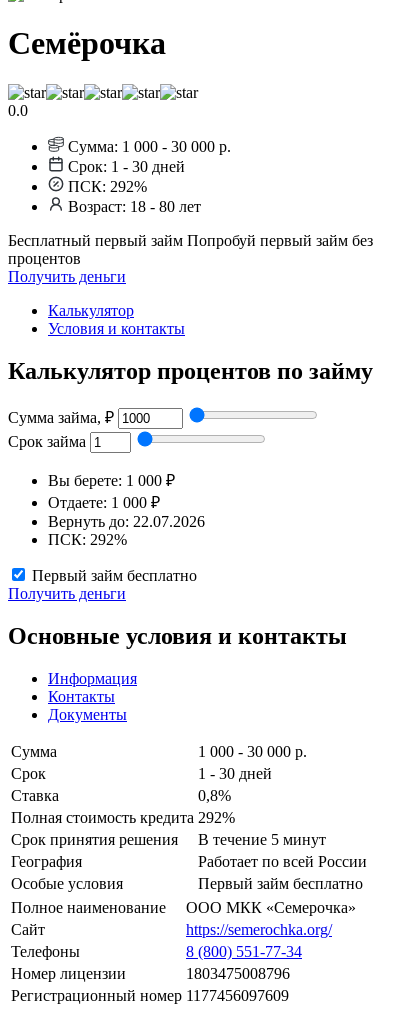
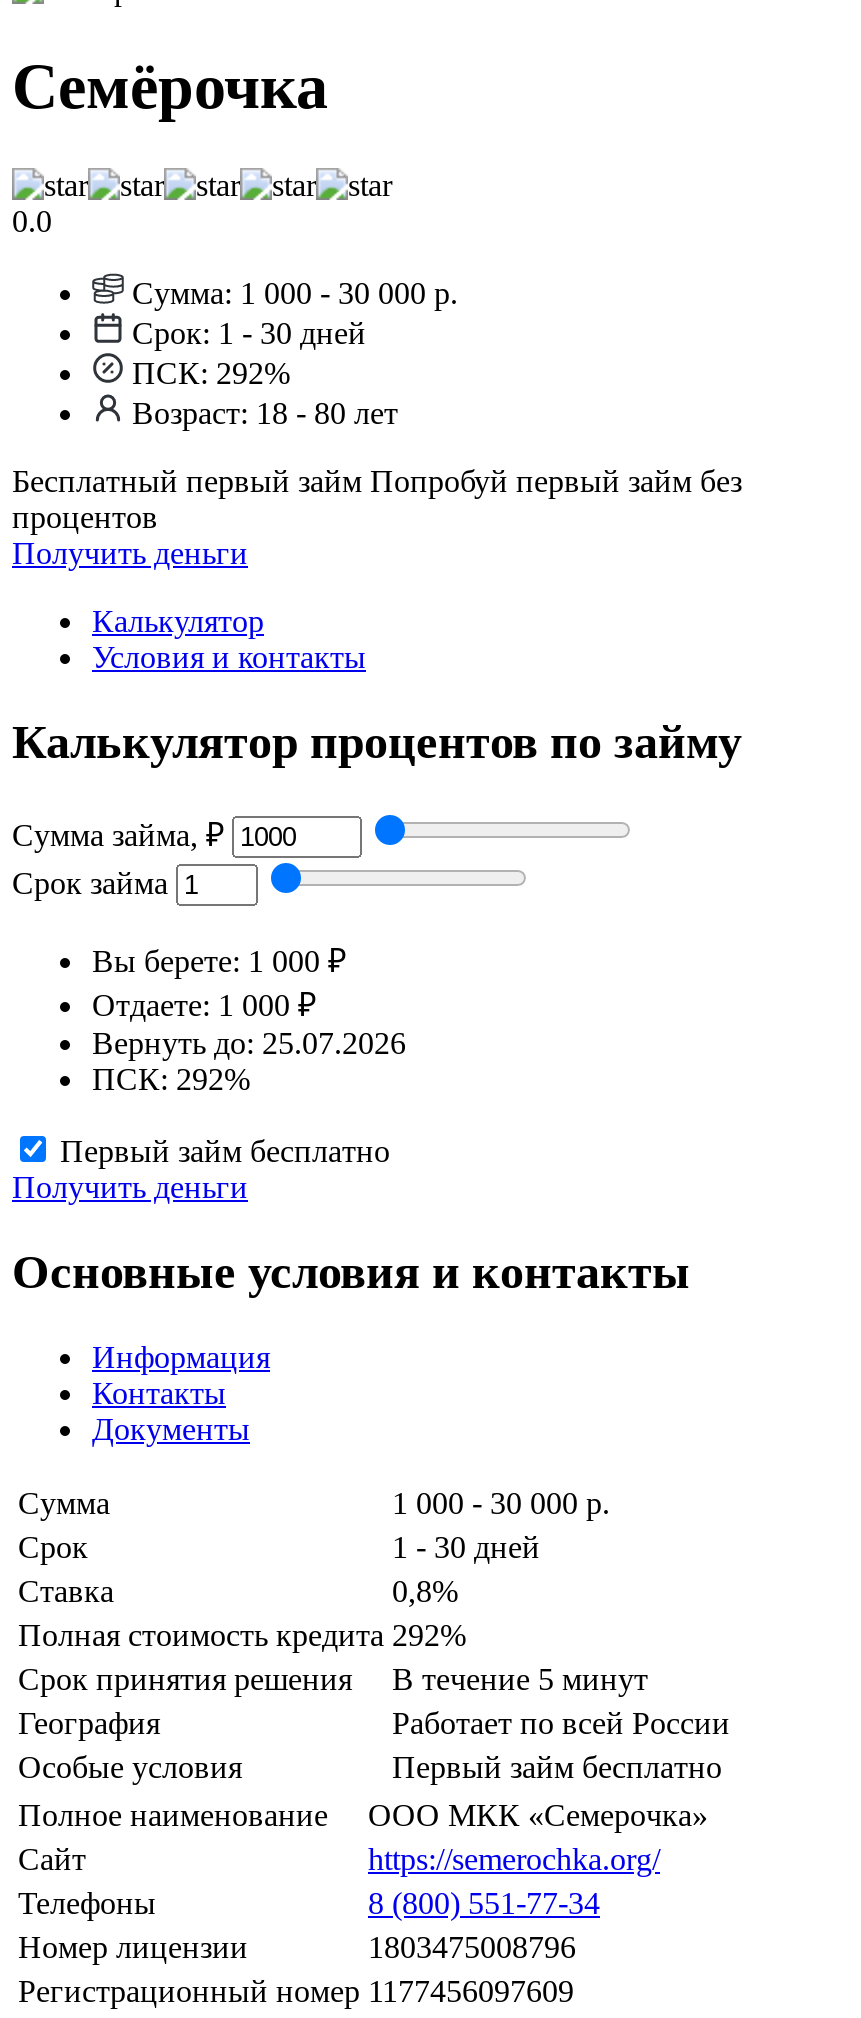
[48,513,205,530] Вернуть до: 22.07.2026 -> [92,1025,406,1059] Вернуть до: 25.07.2026

